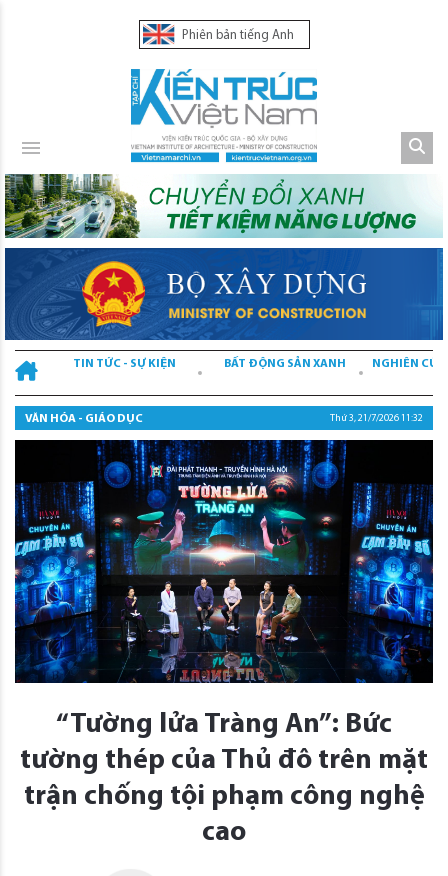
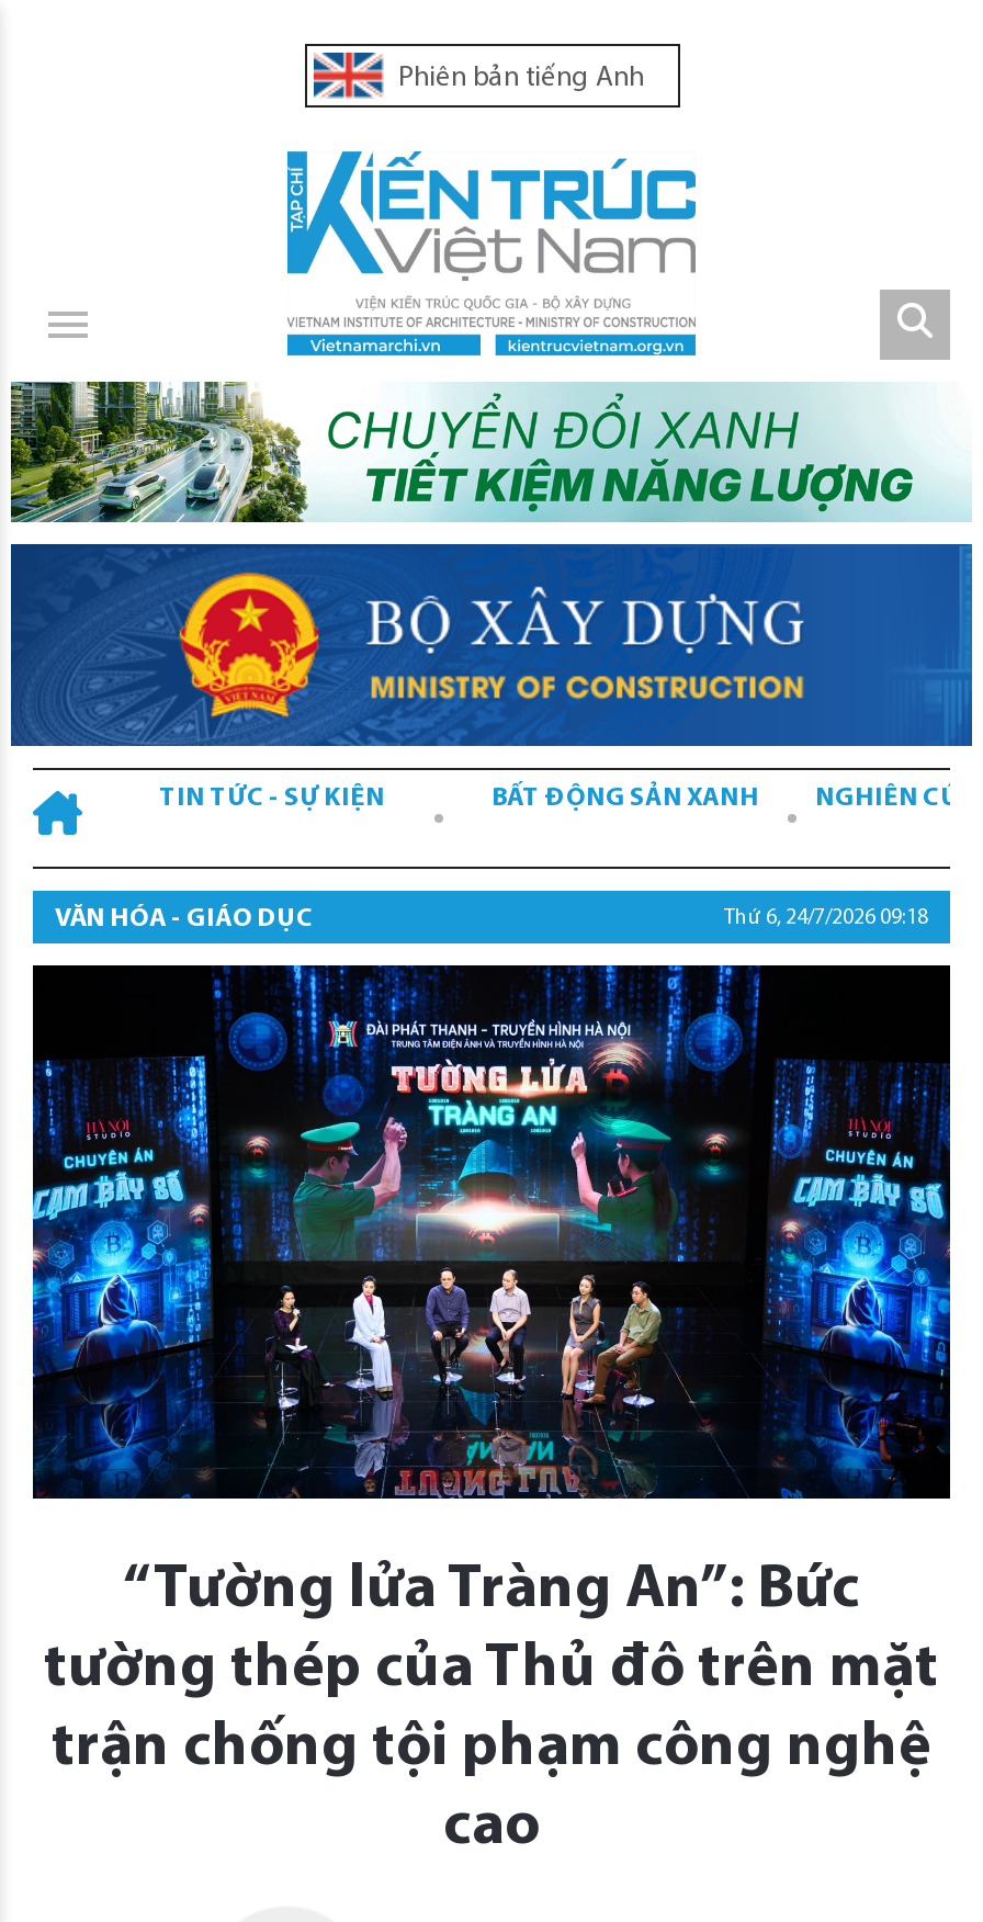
[330,413,423,424] Thứ 3, 21/7/2026 11:32 -> [724,906,928,931] Thứ 6, 24/7/2026 09:18

